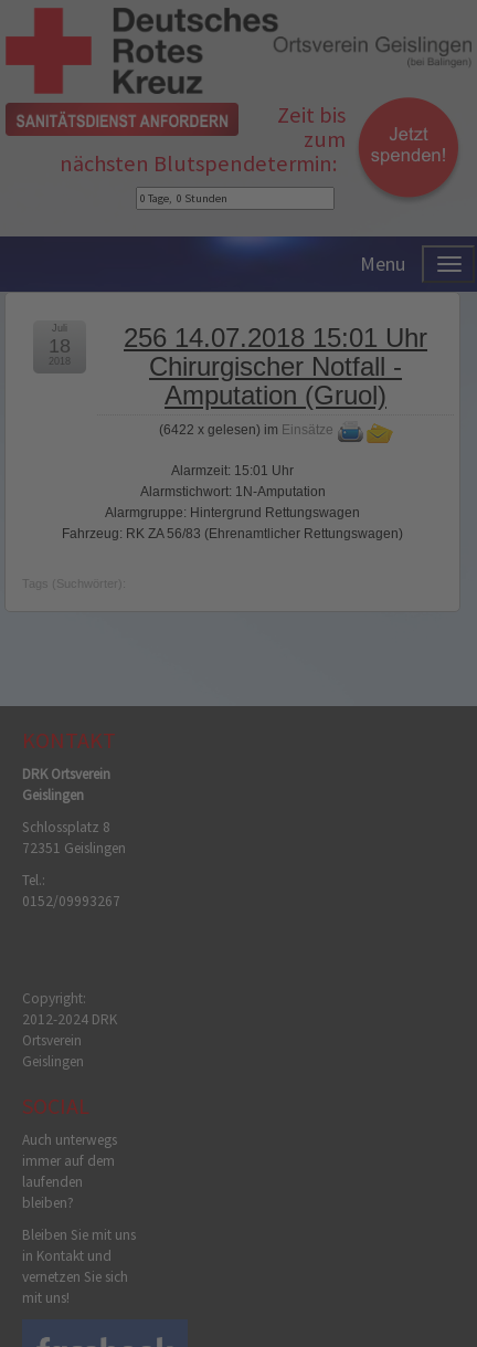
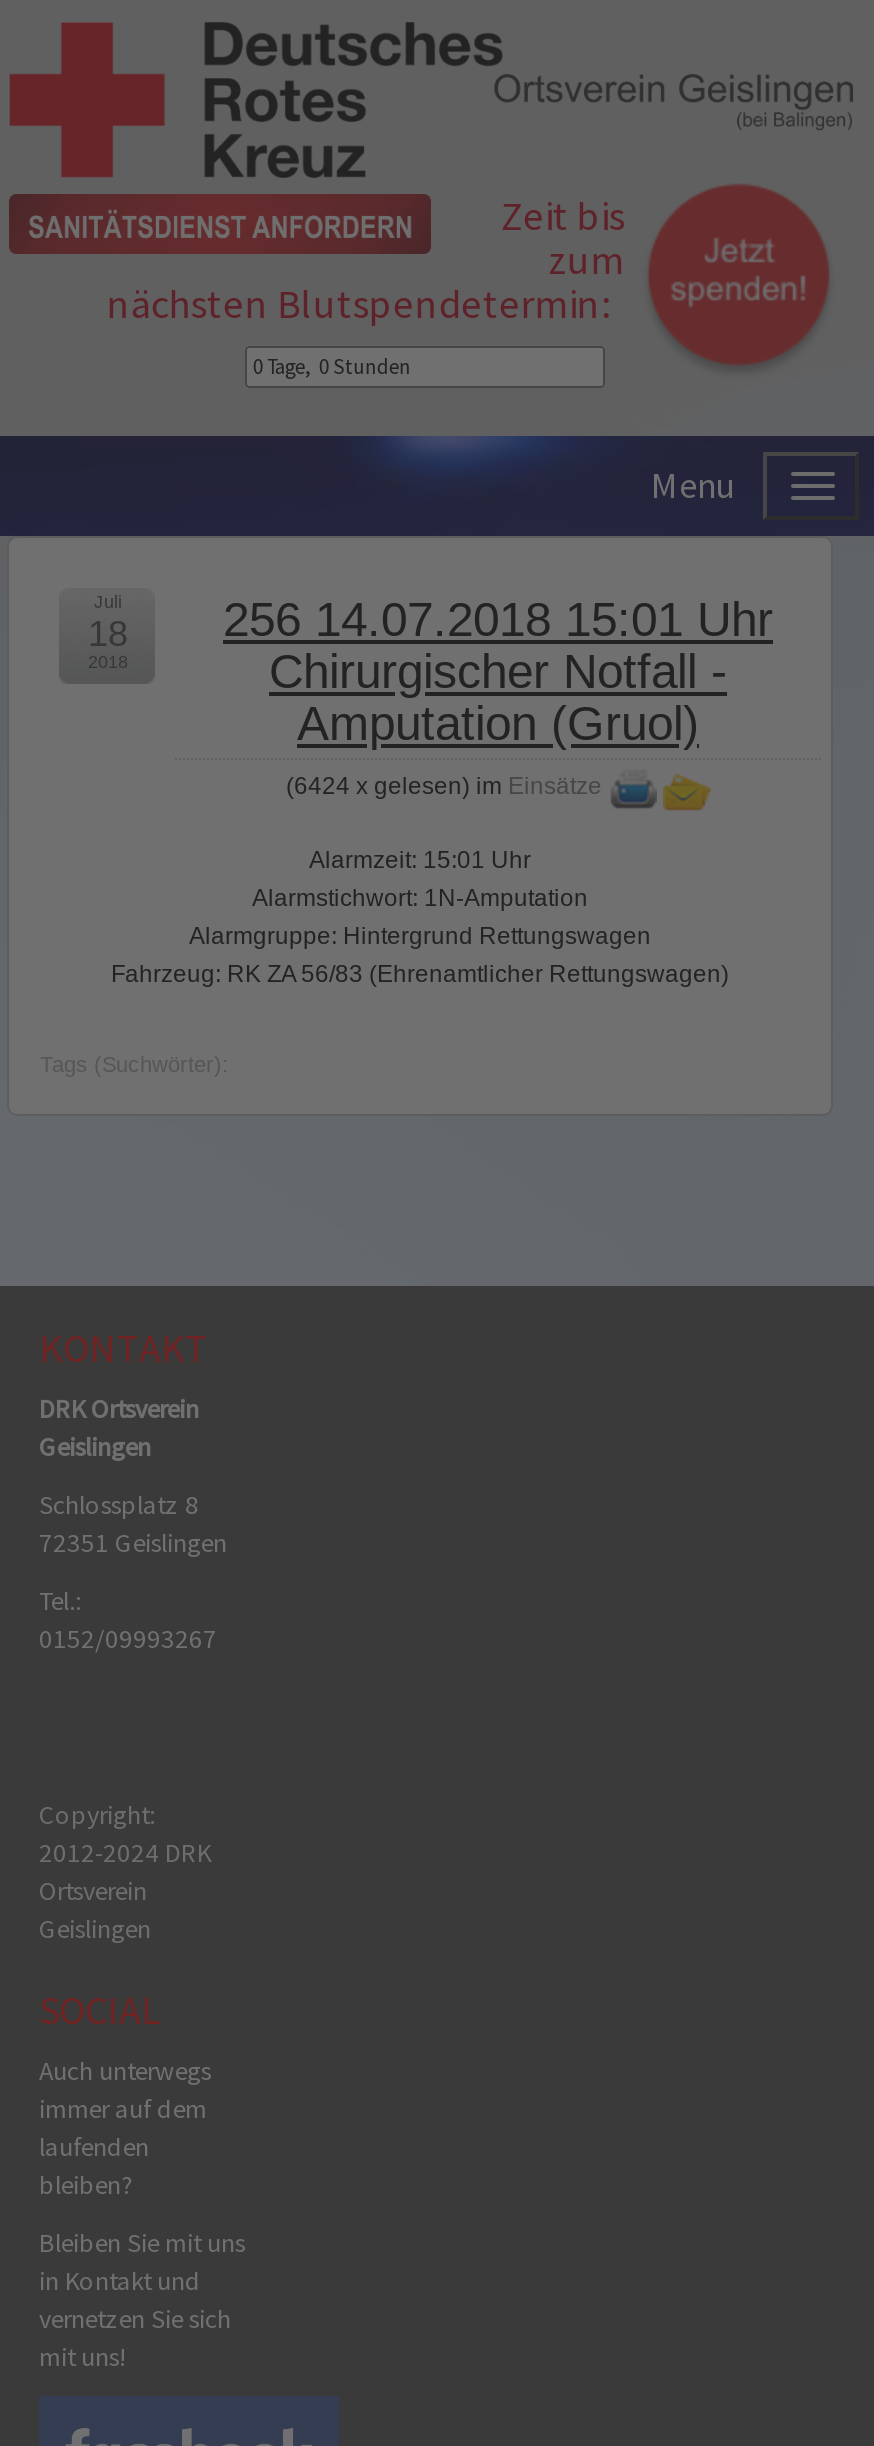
[158,422,333,437] (6422 x gelesen) im Einsätze -> [286,771,602,799] (6424 x gelesen) im Einsätze

